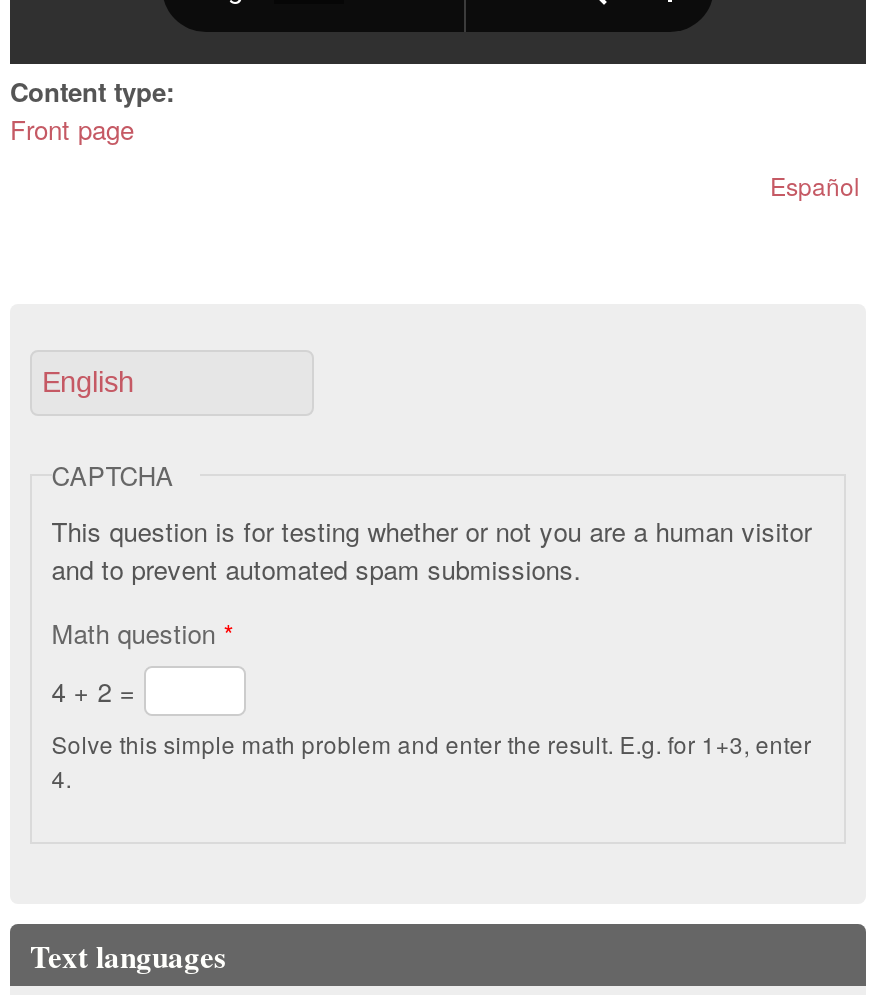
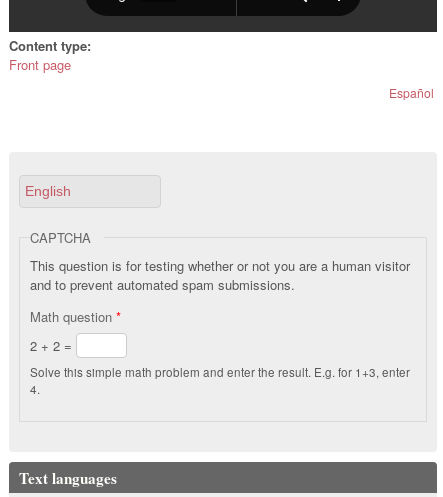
[52,672,144,710] 4 + 2 = -> [30,336,76,355] 2 + 2 =

